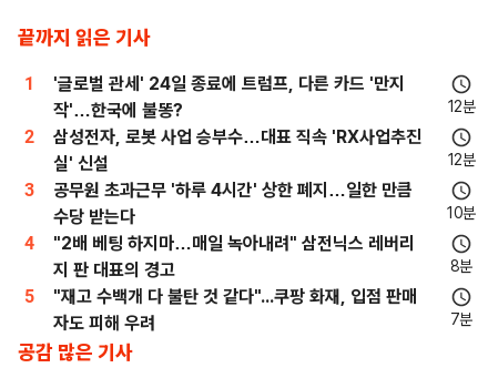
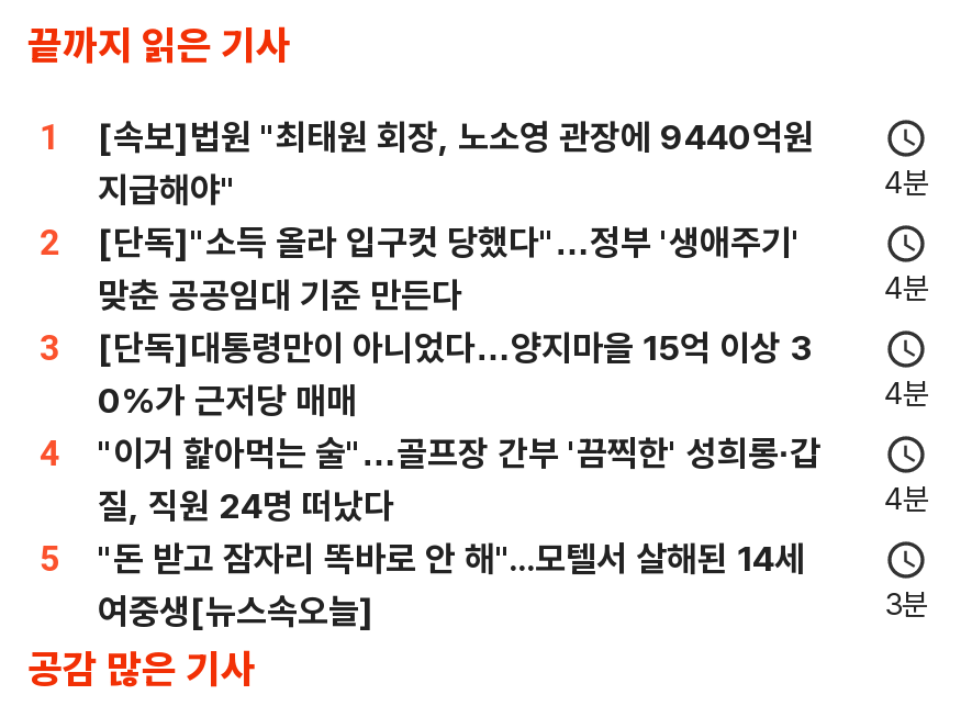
[53,73,475,121] '글로벌 관세' 24일 종료에 트럼프, 다른 카드 '만지 | 작'…한국에 불똥? | 12분 -> [98,116,928,211] [속보]법원 "최태원 회장, 노소영 관장에 9440억원 | 지급해야" | 4분
[53,126,475,174] 삼성전자, 로봇 사업 승부수…대표 직속 'RX사업추진 | 실' 신설 | 12분 -> [98,222,928,316] [단독]"소득 올라 입구컷 당했다"…정부 '생애주기' | 맞춘 공공임대 기준 만든다 | 4분
[53,180,476,227] 공무원 초과근무 '하루 4시간' 상한 폐지…일한 만큼 | 수당 받는다 | 10분 -> [98,327,928,422] [단독]대통령만이 아니었다…양지마을 15억 이상 3 | 0%가 근저당 매매 | 4분
[53,233,473,280] "2배 베팅 하지마…매일 녹아내려" 삼전닉스 레버리 | 지 판 대표의 경고 | 8분 -> [98,433,928,527] "이거 핥아먹는 술"…골프장 간부 '끔찍한' 성희롱·갑 | 질, 직원 24명 떠났다 | 4분
[53,286,473,334] "재고 수백개 다 불탄 것 같다"...쿠팡 화재, 입점 판매 | 자도 피해 우려 | 7분 -> [98,538,927,632] "돈 받고 잠자리 똑바로 안 해"...모텔서 살해된 14세 | 여중생[뉴스속오늘] | 3분

